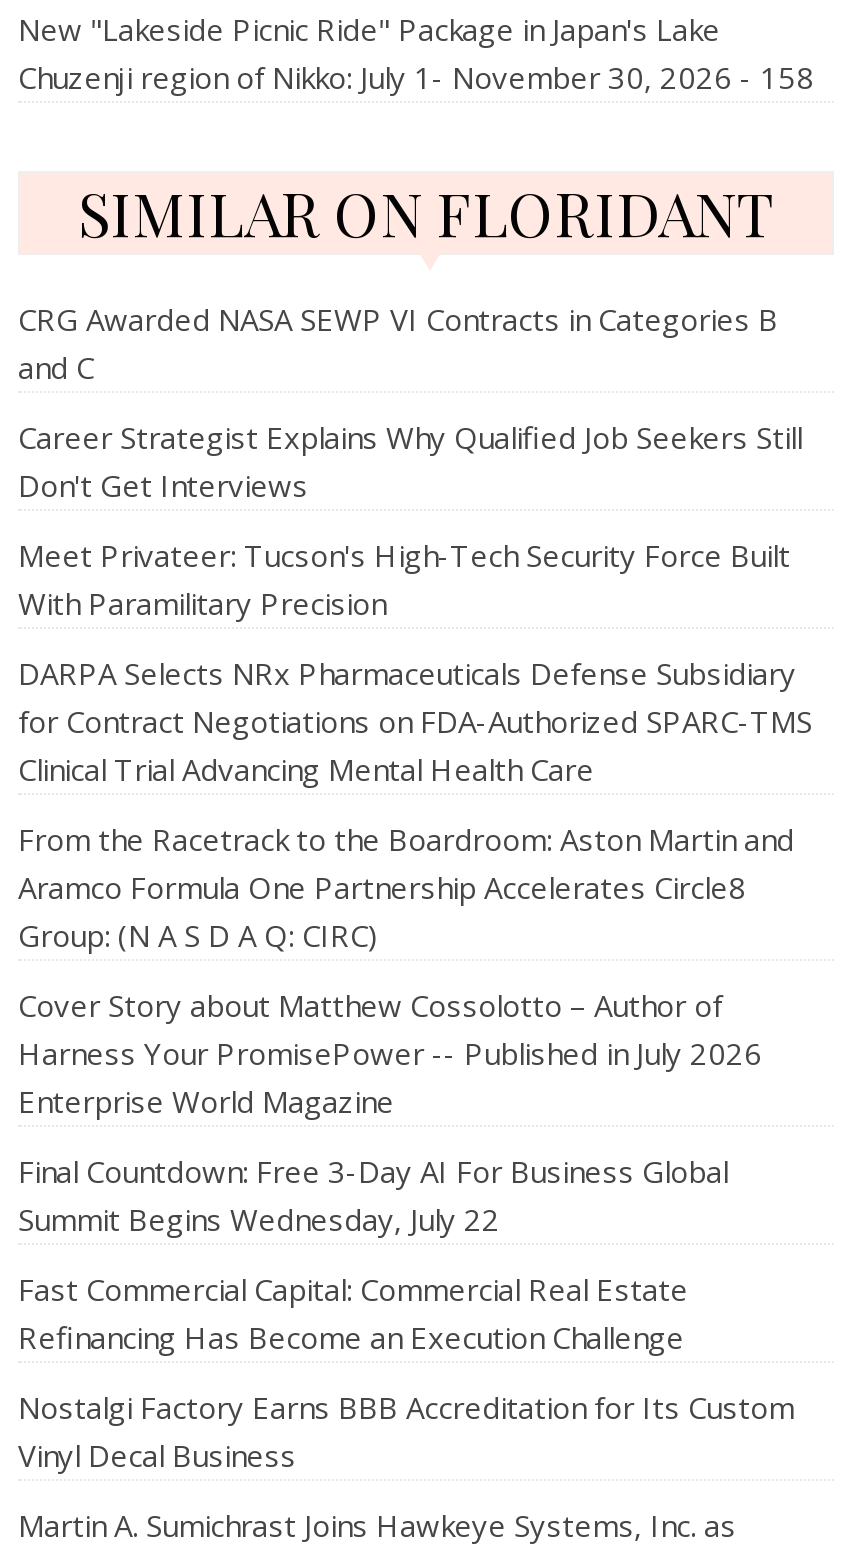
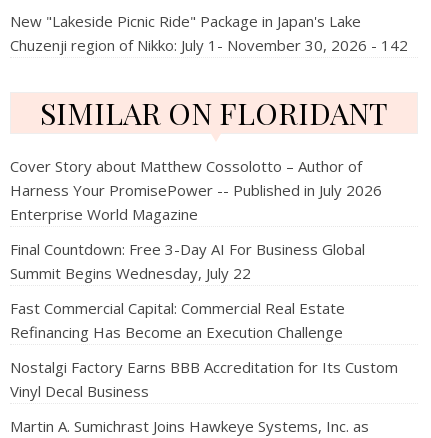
[18,57,814,97] Chuzenji region of Nikko: July 1- November 30, 2026 - 158 -> [10,35,408,55] Chuzenji region of Nikko: July 1- November 30, 2026 - 142
[18,299,812,955] CRG Awarded NASA SEWP VI Contracts in Categories B | and C | Career Strategist Explains Why Qualified Job Seekers Still | Don't Get Interviews | Meet Privateer: Tucson's High-Tech Security Force Built | With Paramilitary Precision | DARPA Selects NRx Pharmaceuticals Defense Subsidiary | for Contract Negotiations on FDA-Authorized SPARC-TMS | Clinical Trial Advancing Mental Health Care | From the Racetrack to the Boardroom: Aston Martin and | Aramco Formula One Partnership Accelerates Circle8 | Group: (N A S D A Q: CIRC) -> none

